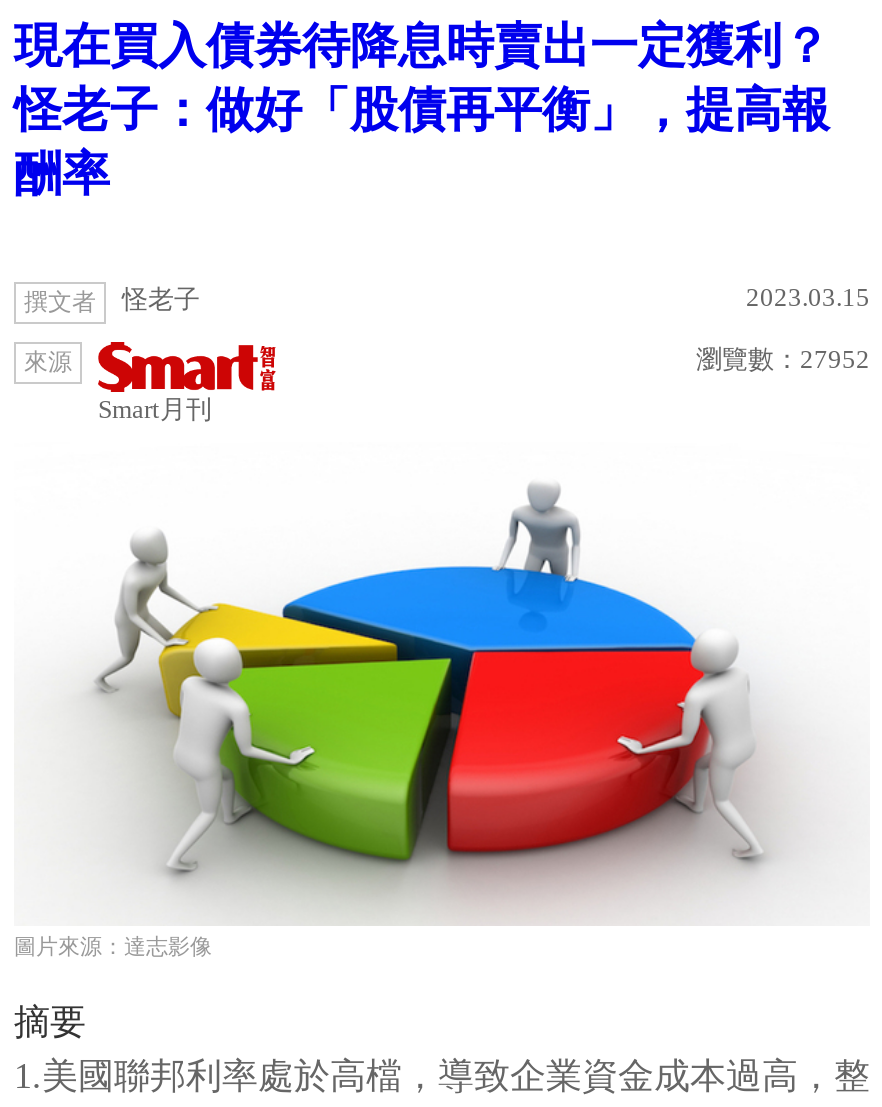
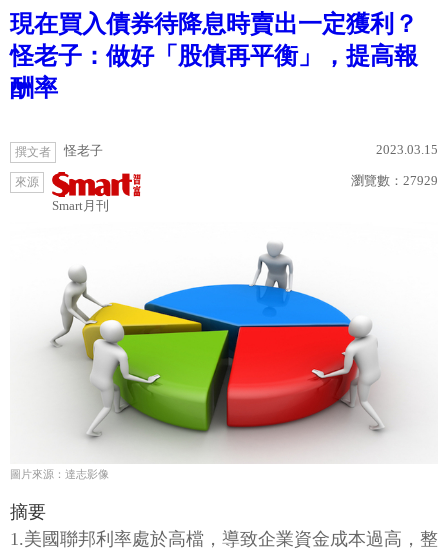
[696,344,870,374] 瀏覽數：27952 -> [351,173,438,188] 瀏覽數：27929

